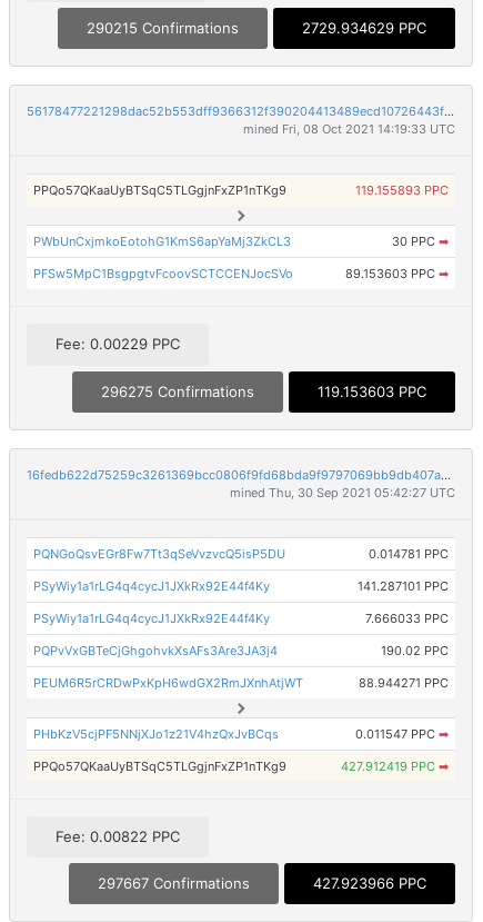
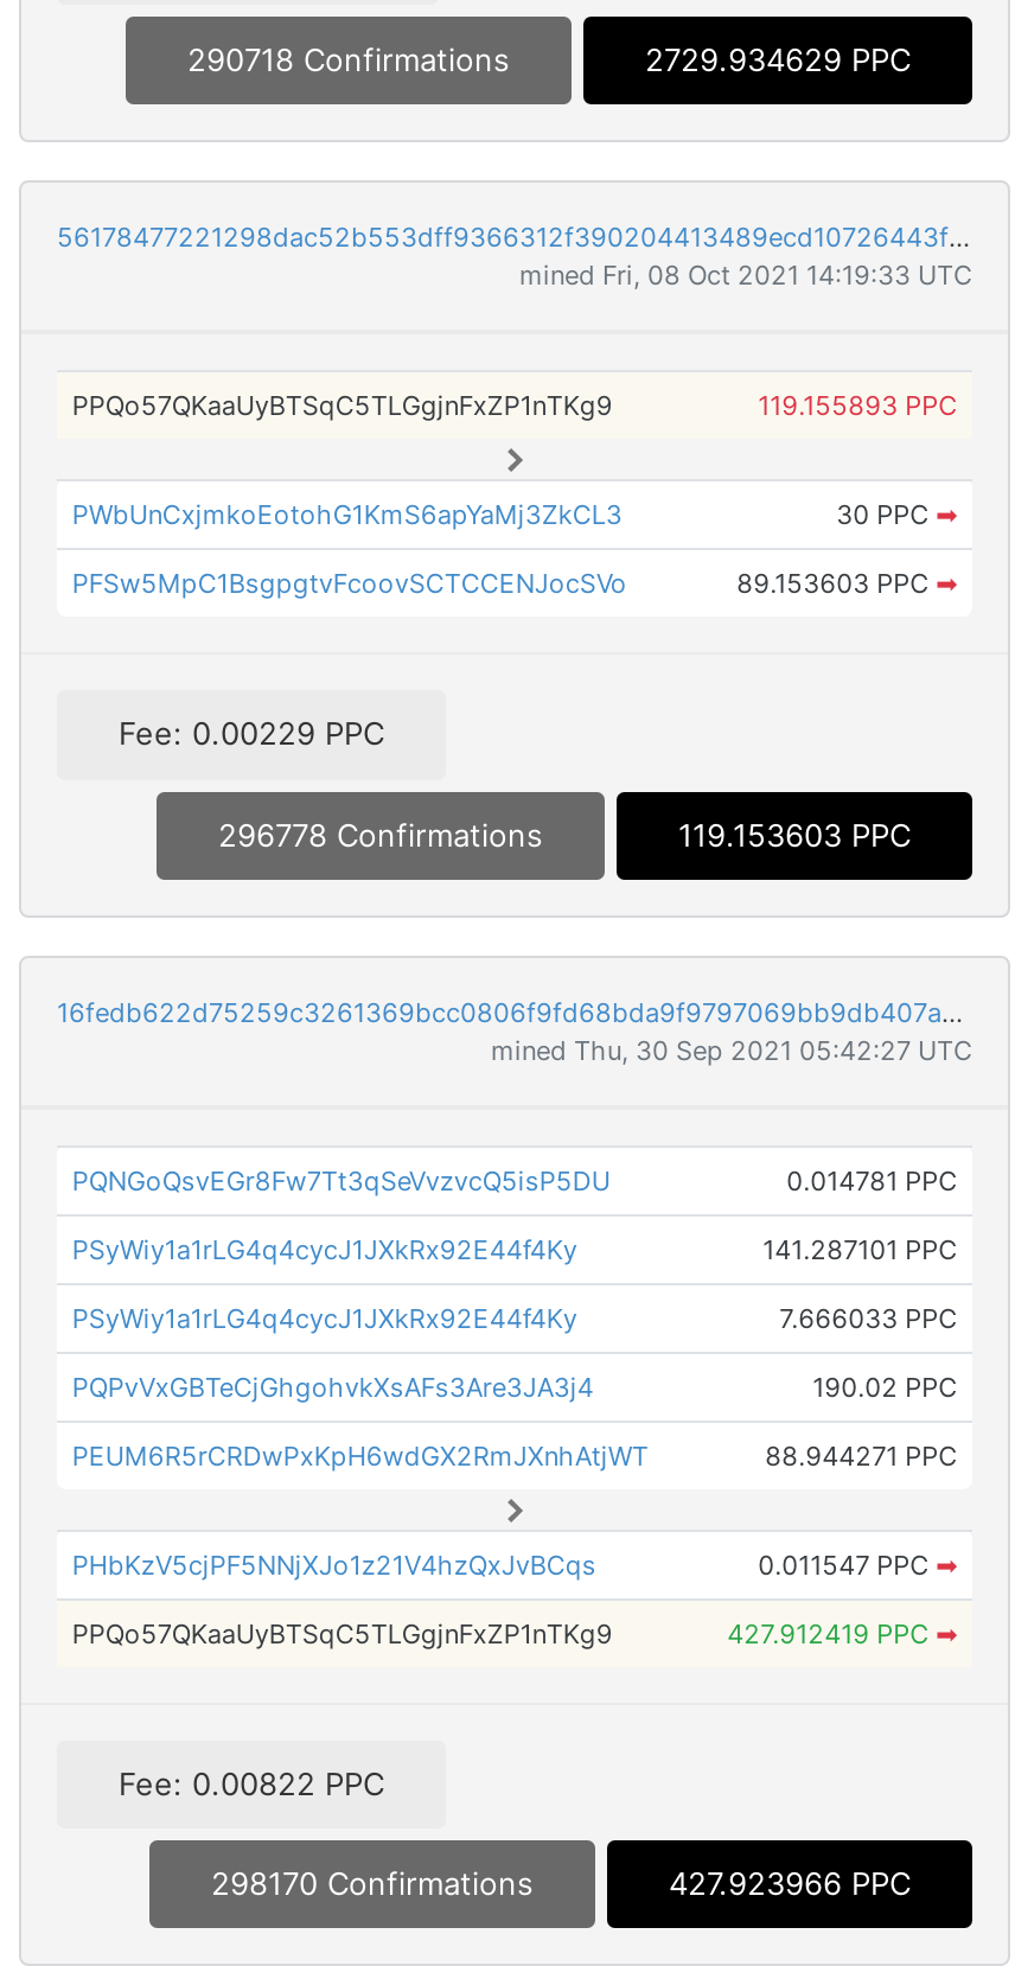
[87,19,239,37] 290215 Confirmations -> [187,41,510,79] 290718 Confirmations
[101,382,254,400] 296275 Confirmations -> [218,815,543,853] 296778 Confirmations
[98,874,250,892] 297667 Confirmations -> [211,1864,534,1902] 298170 Confirmations

